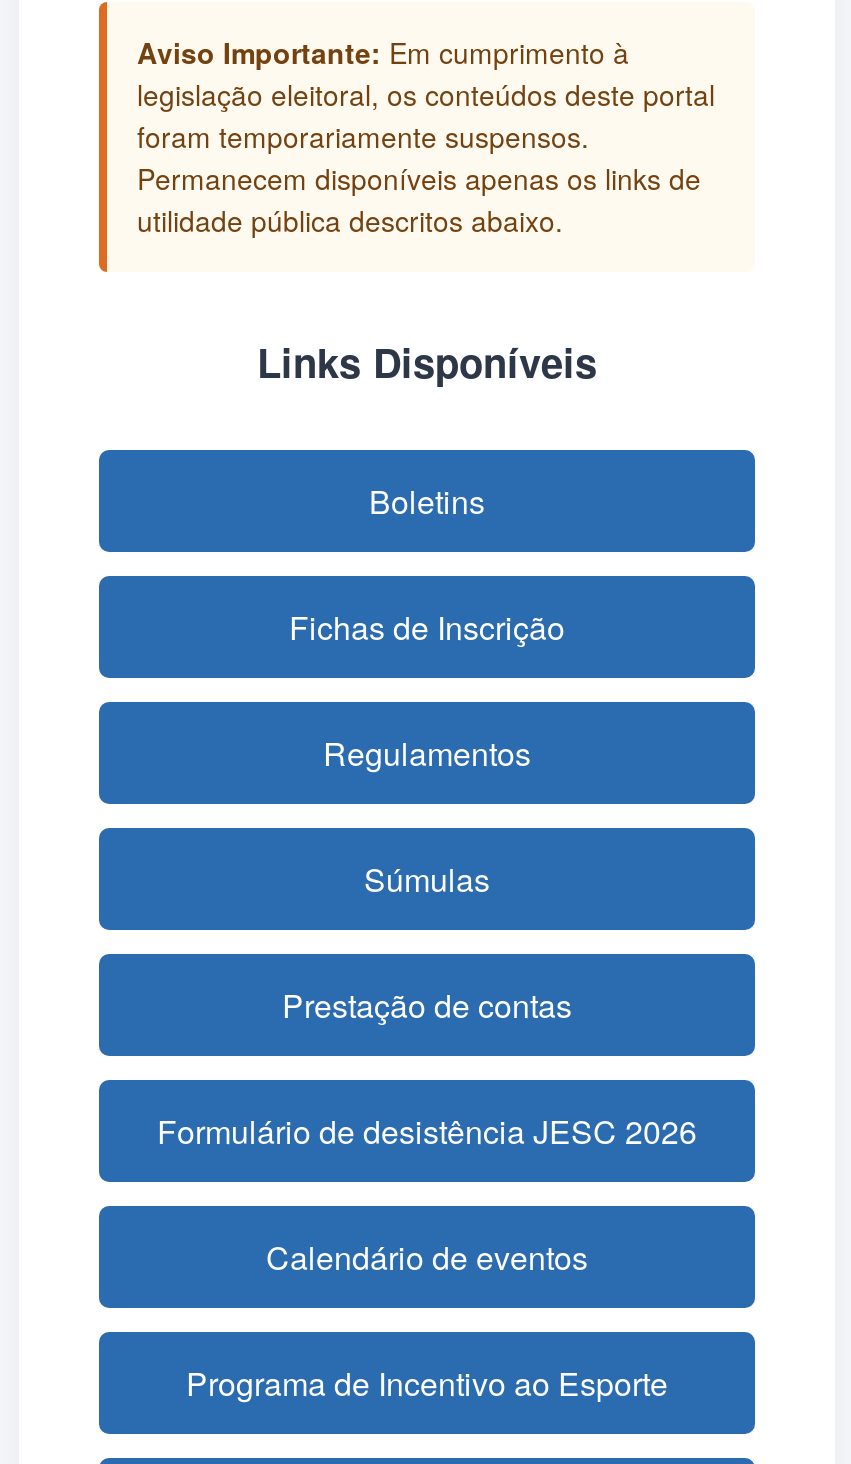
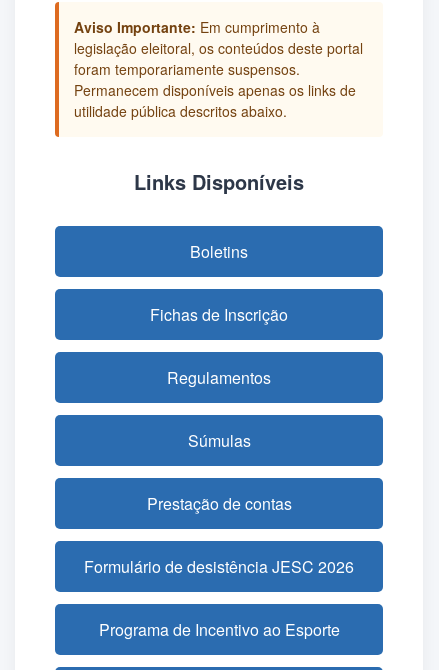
[266,1234,588,1280] Calendário de eventos -> none

